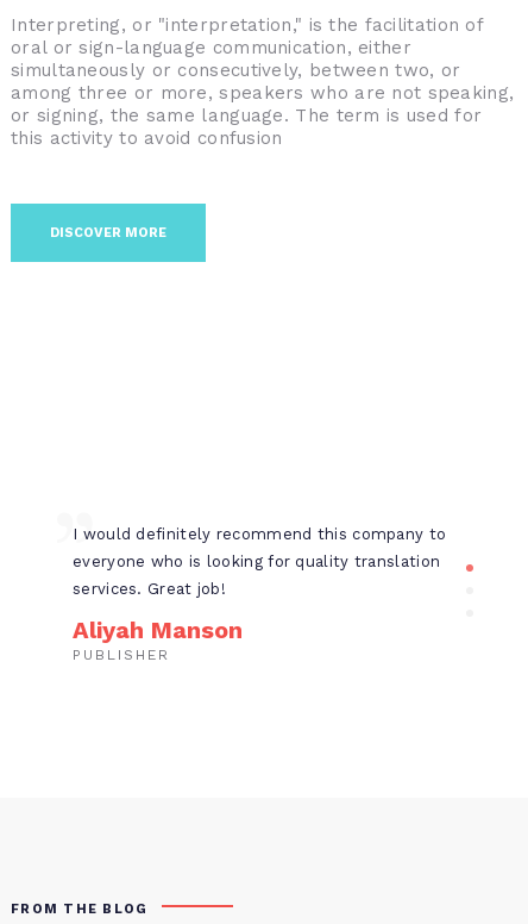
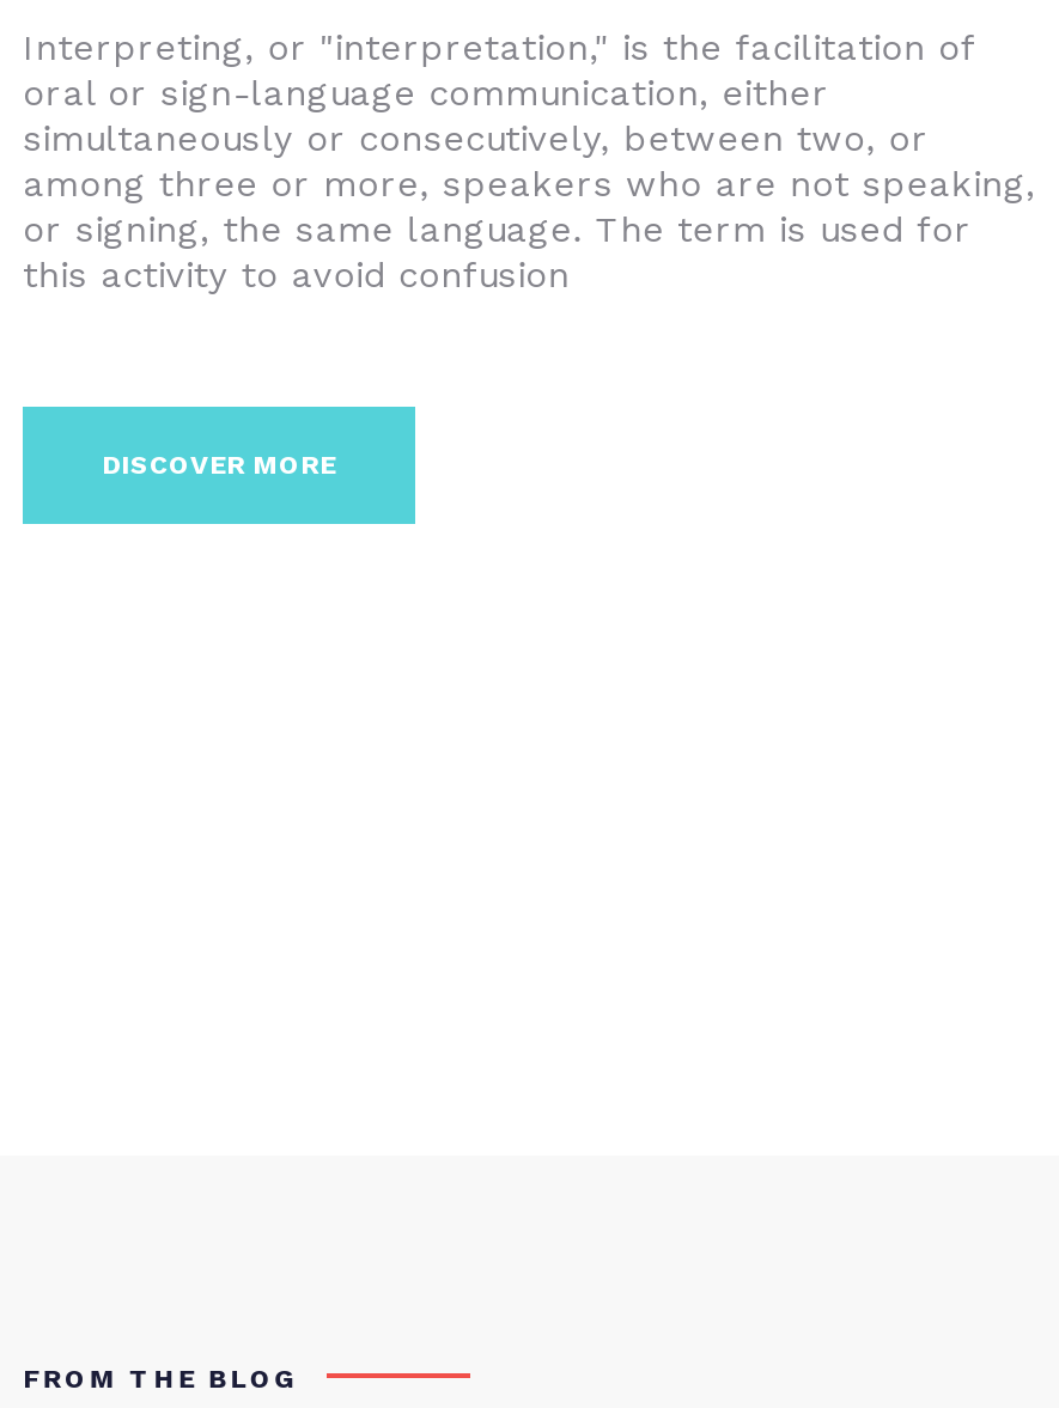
[73,525,446,663] I would definitely recommend this company to | everyone who is looking for quality translation | services. Great job! | Aliyah Manson | PUBLISHER -> none

